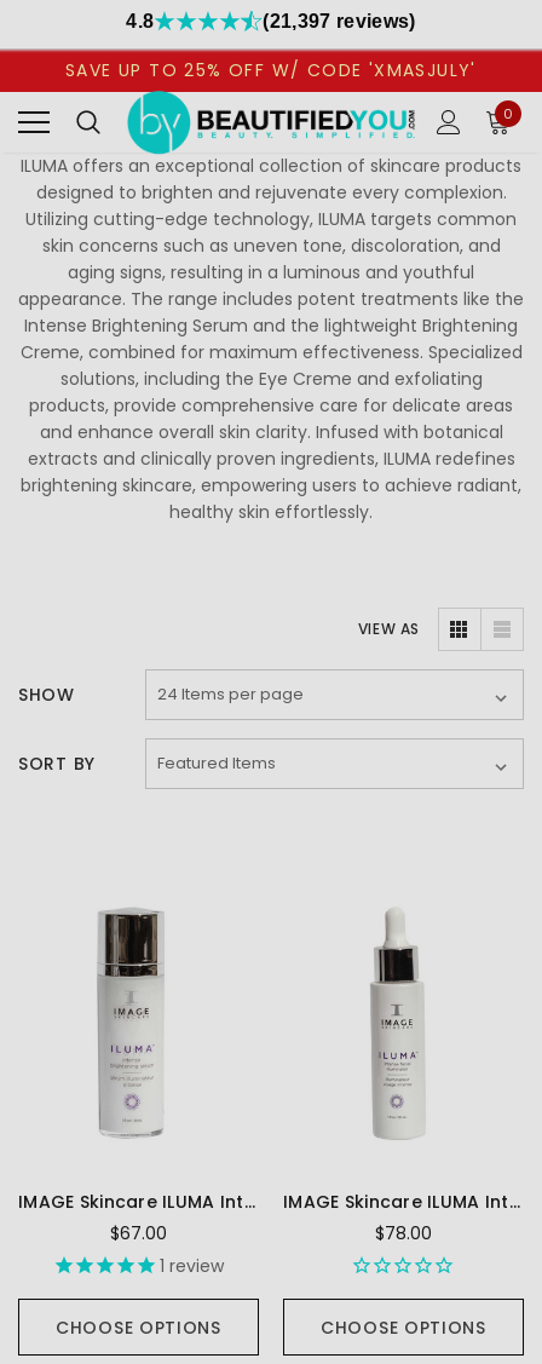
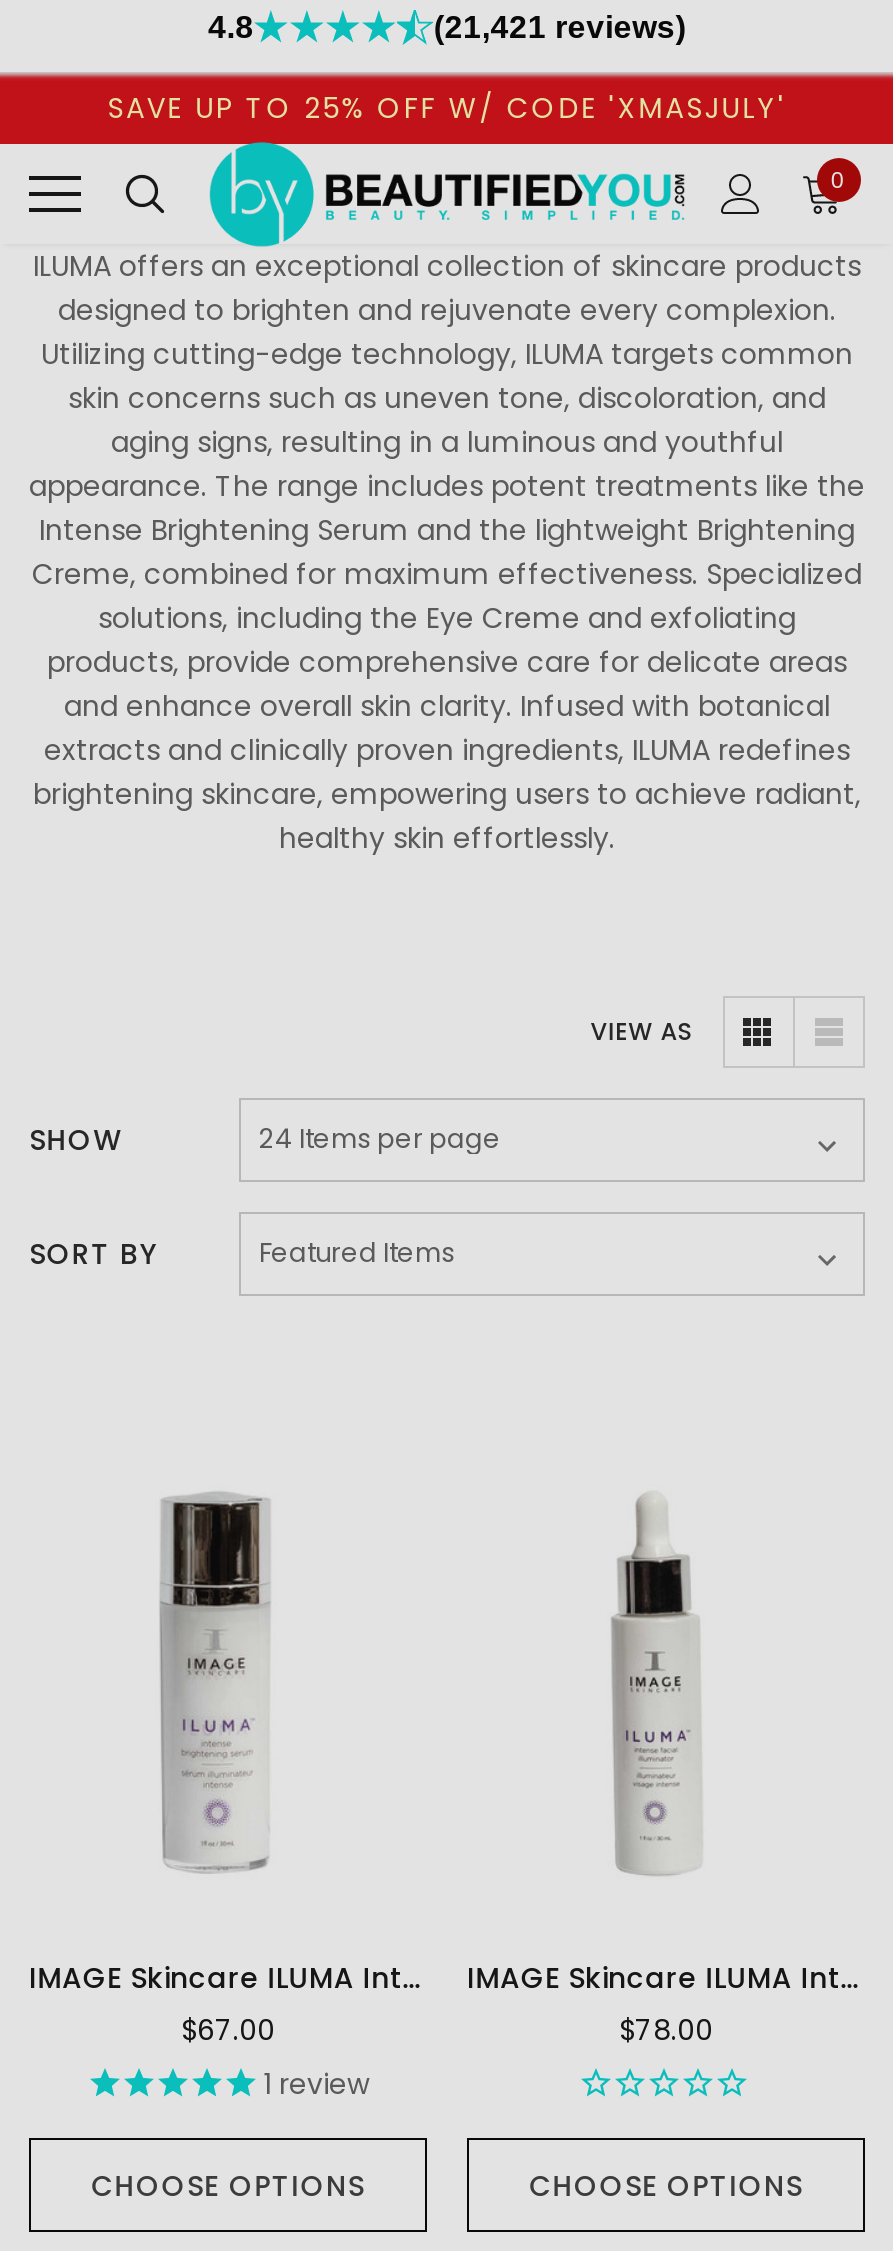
[263,11,416,31] (21,397 reviews) -> [434,10,686,44] (21,421 reviews)

